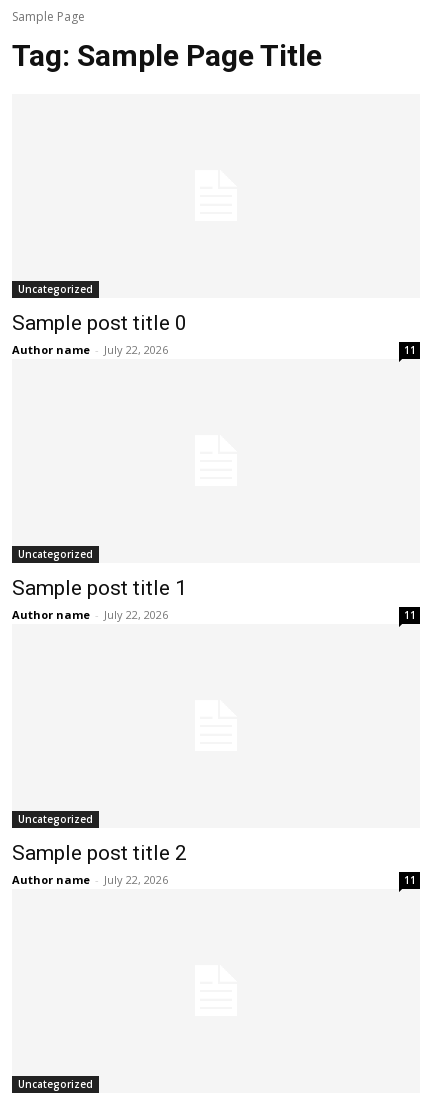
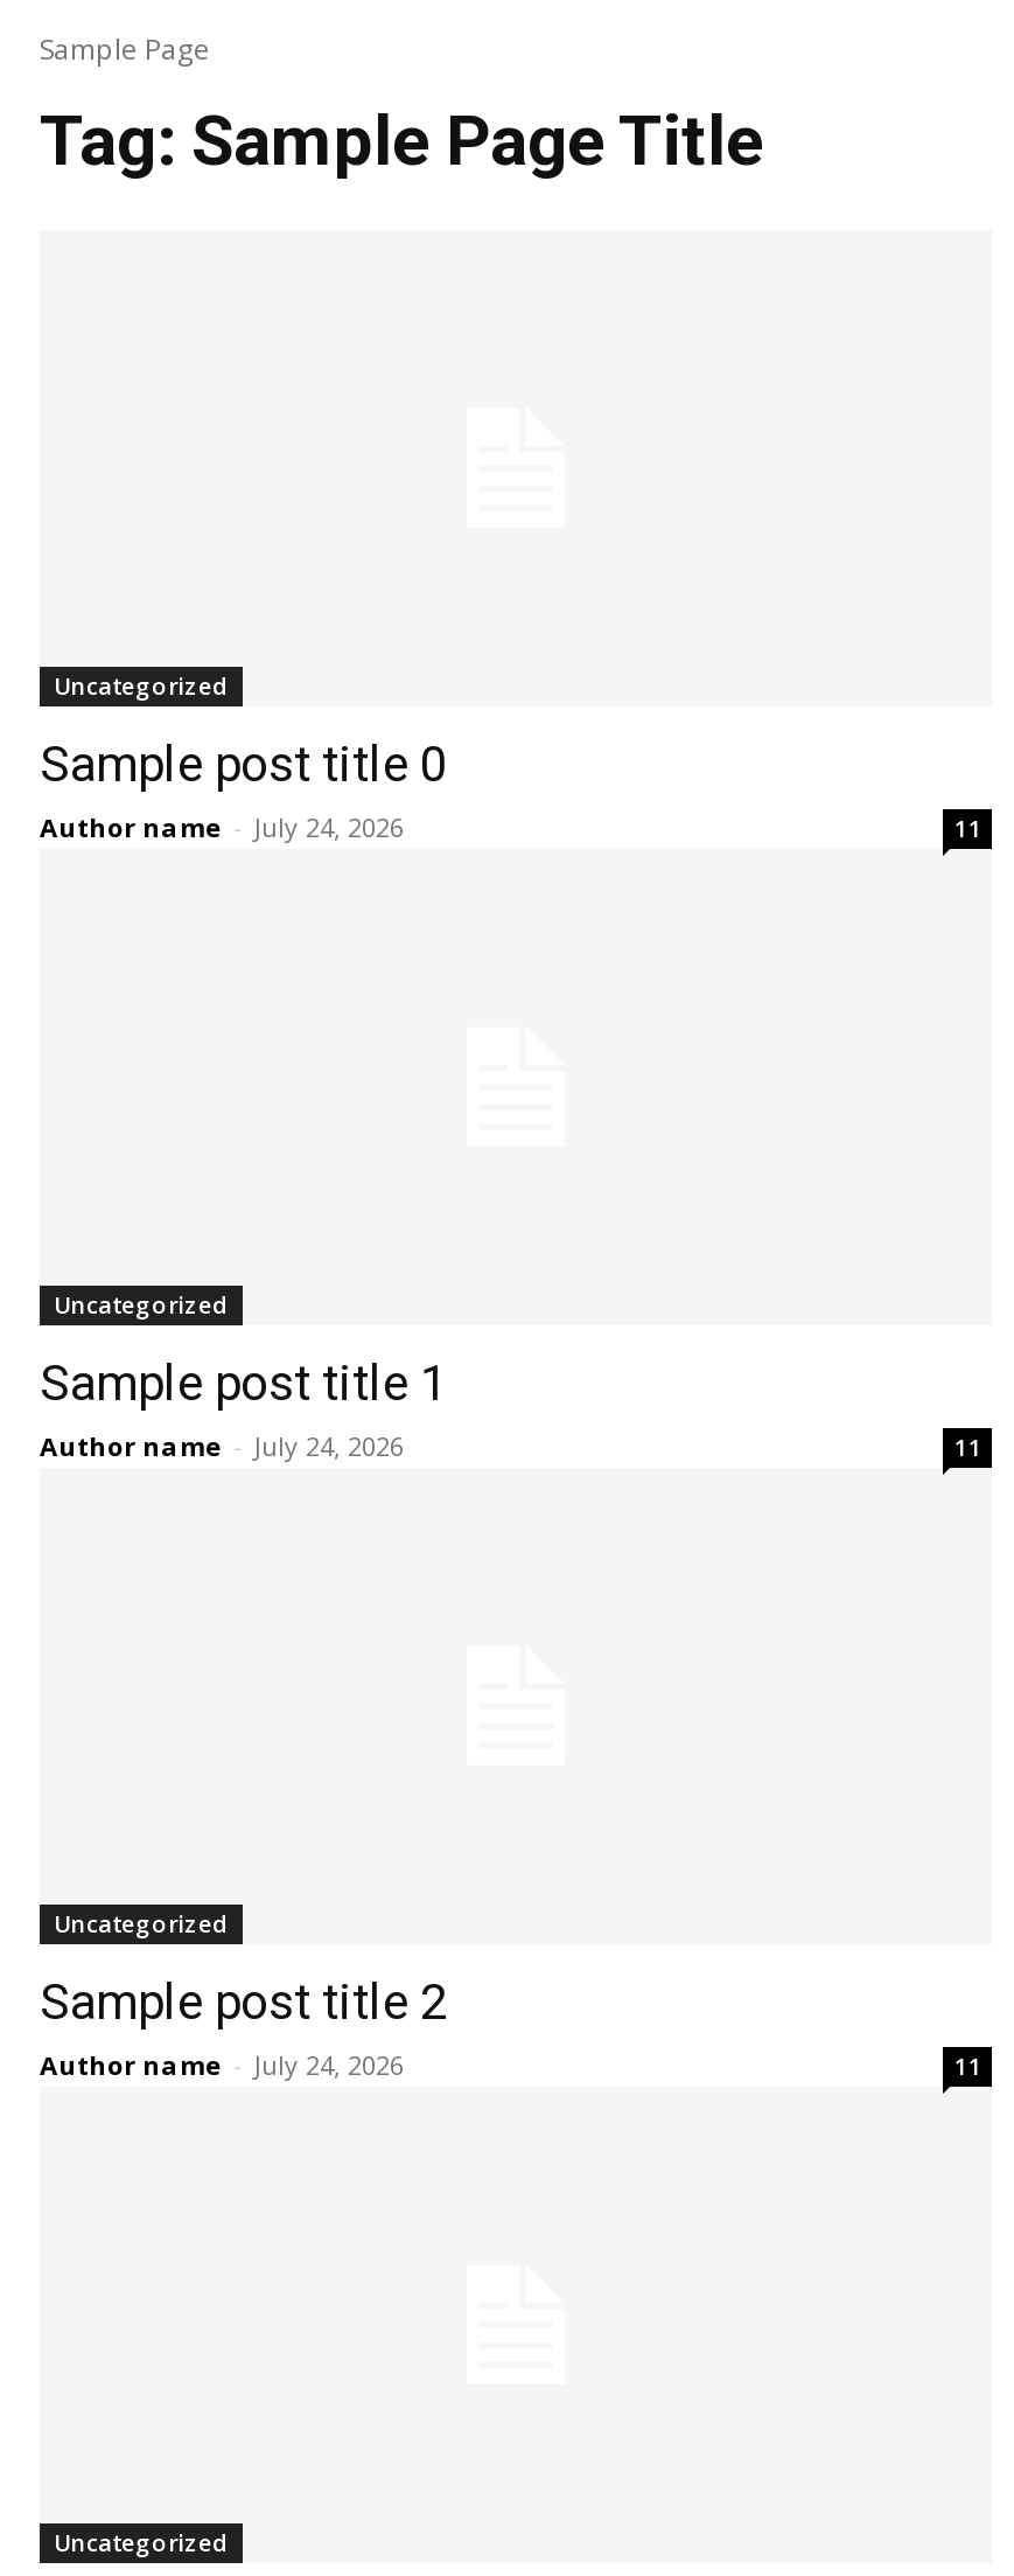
[12,342,168,357] Author name - July 22, 2026 -> [40,809,404,844] Author name - July 24, 2026
[12,607,168,622] Author name - July 22, 2026 -> [40,1428,404,1463] Author name - July 24, 2026
[12,872,168,887] Author name - July 22, 2026 -> [40,2047,404,2082] Author name - July 24, 2026

